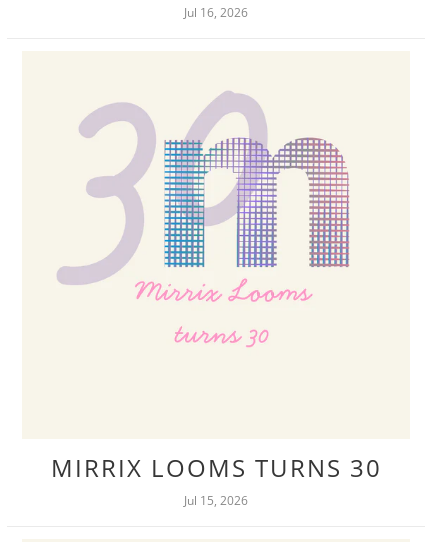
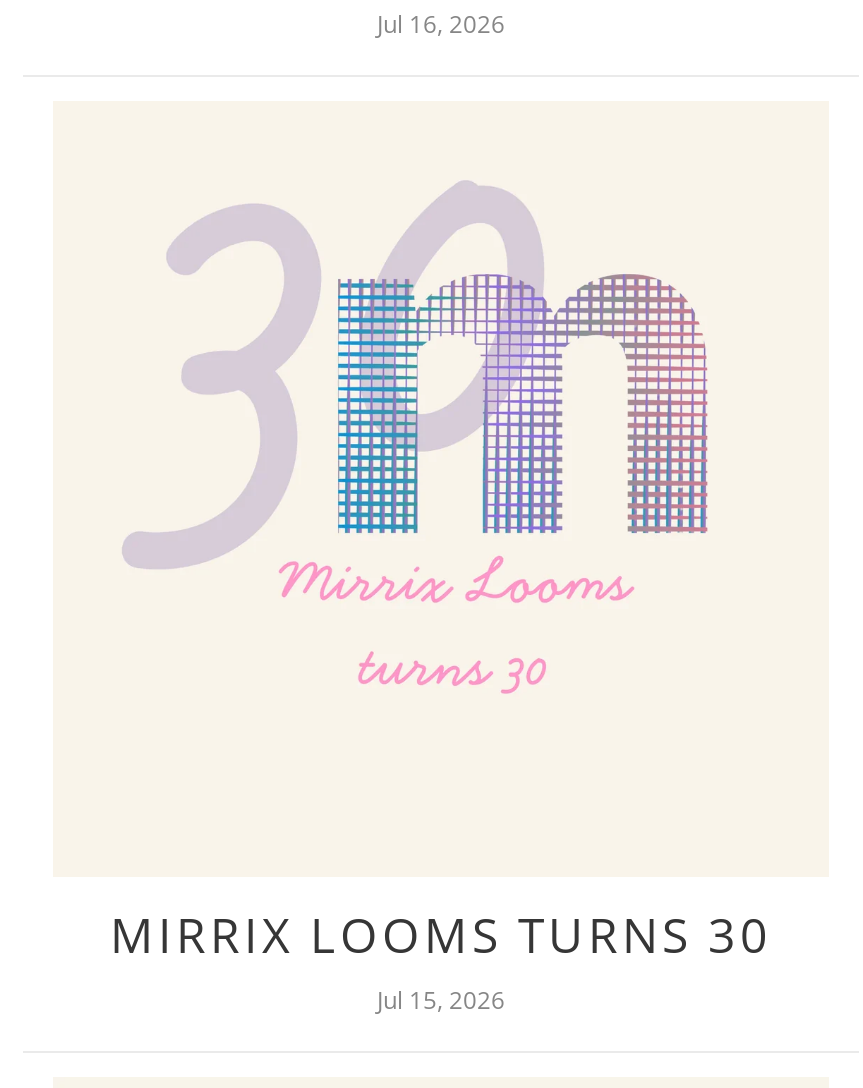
[165,140,217,267] [image] -> [339,280,417,534] [image]

